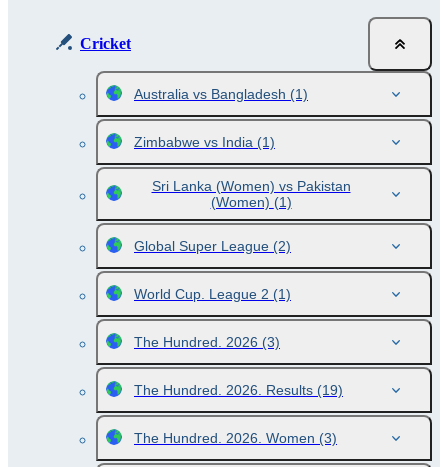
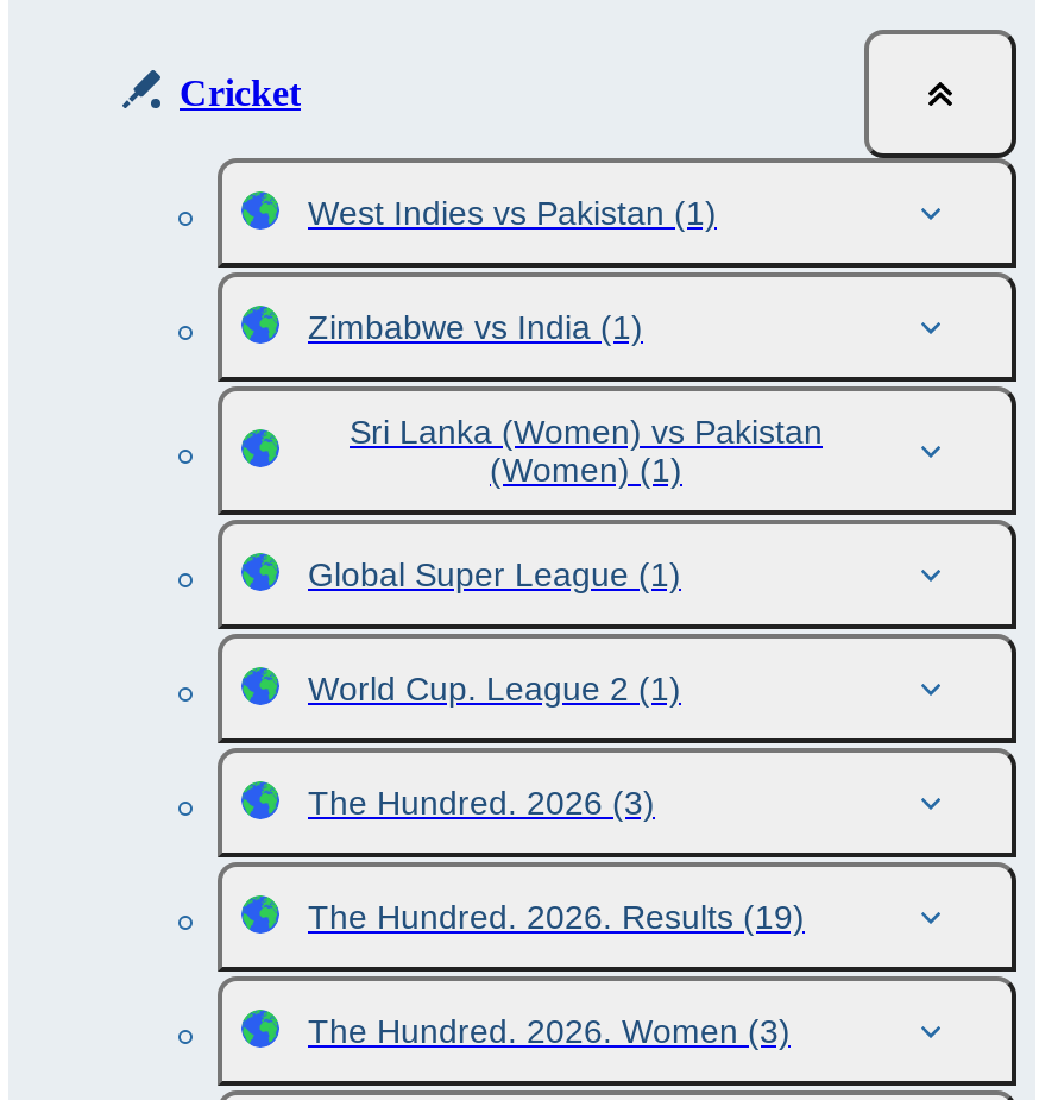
[134,86,308,102] Australia vs Bangladesh (1) -> [308,194,717,232] West Indies vs Pakistan (1)
[134,238,291,254] Global Super League (2) -> [308,555,681,593] Global Super League (1)

